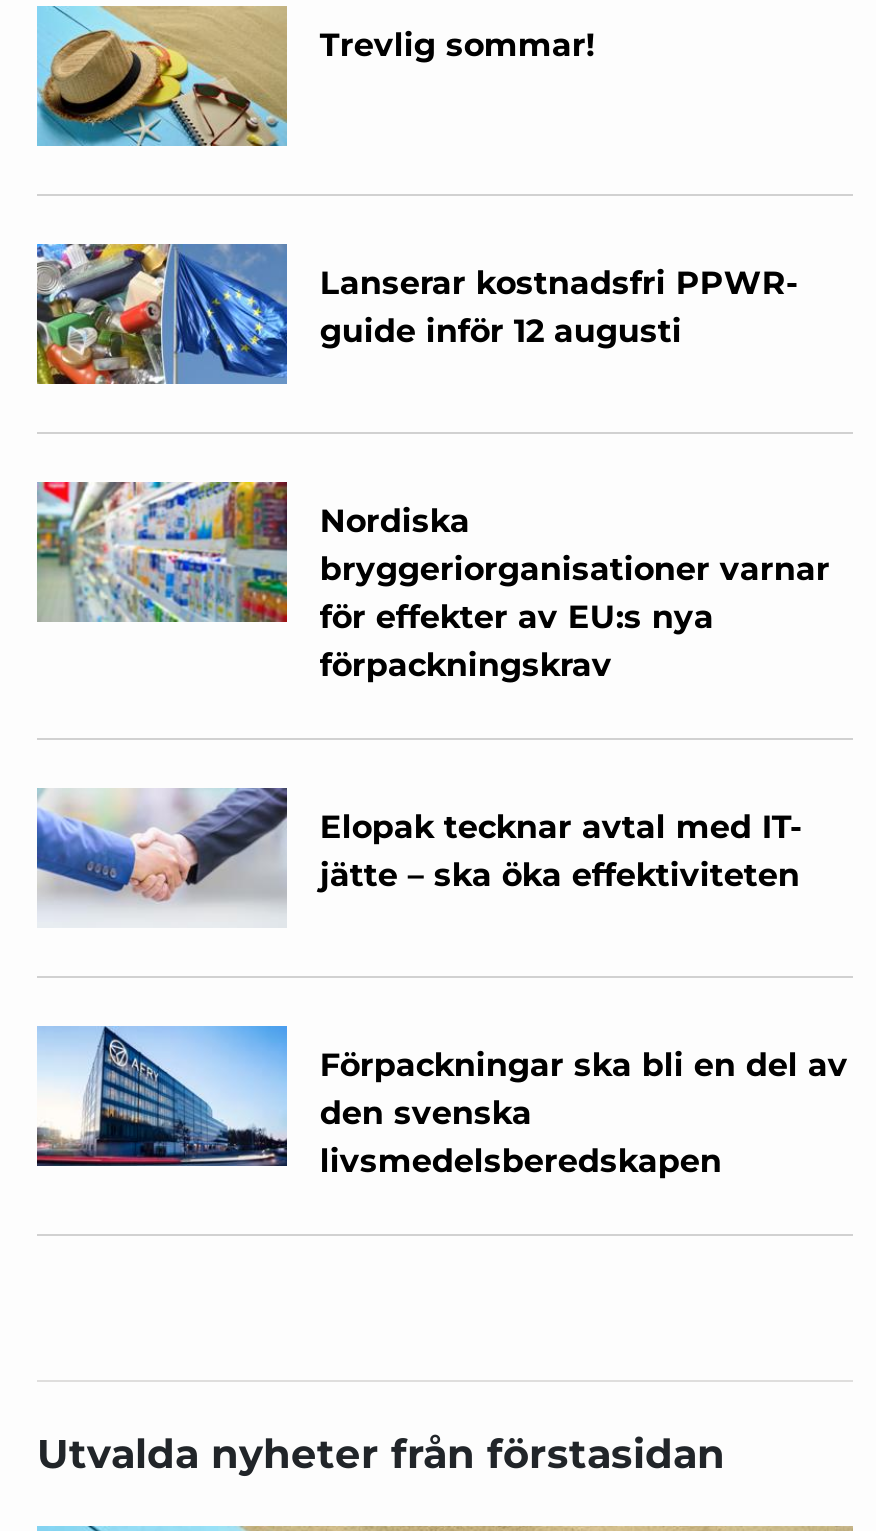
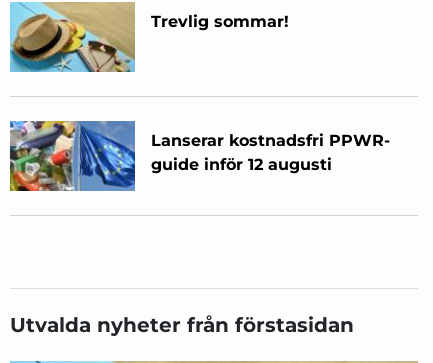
[35,479,830,685] [image] | Nordiska | bryggeriorganisationer varnar | för effekter av EU:s nya | förpackningskrav -> none
[35,785,802,949] [image] | Elopak tecknar avtal med IT- | jätte – ska öka effektiviteten -> none
[35,1023,848,1187] [image] | Förpackningar ska bli en del av | den svenska | livsmedelsberedskapen -> none

